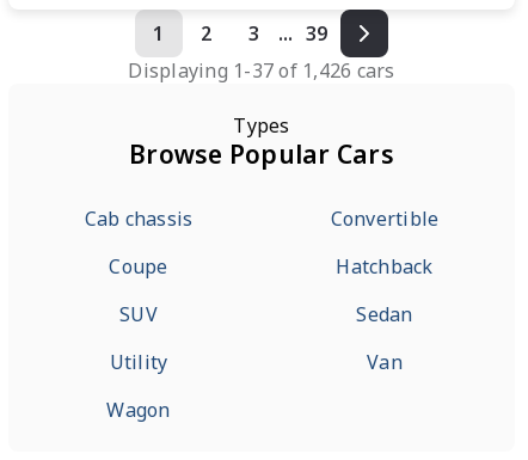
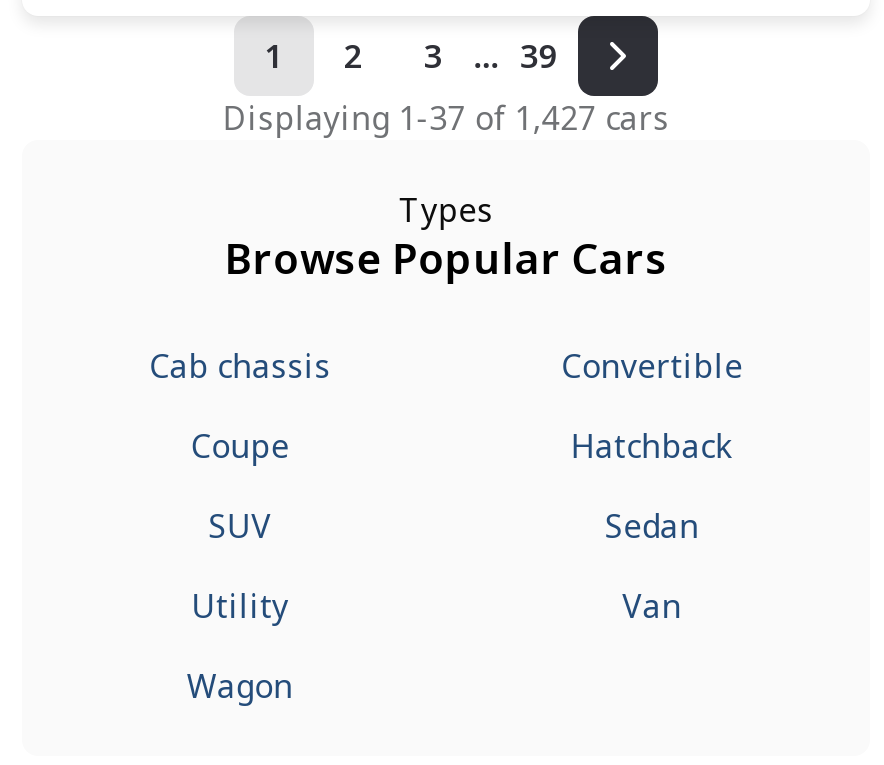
[128,57,395,84] Displaying 1 - 37 of 1,426cars -> [223,96,669,140] Displaying 1 - 37 of 1,427cars

